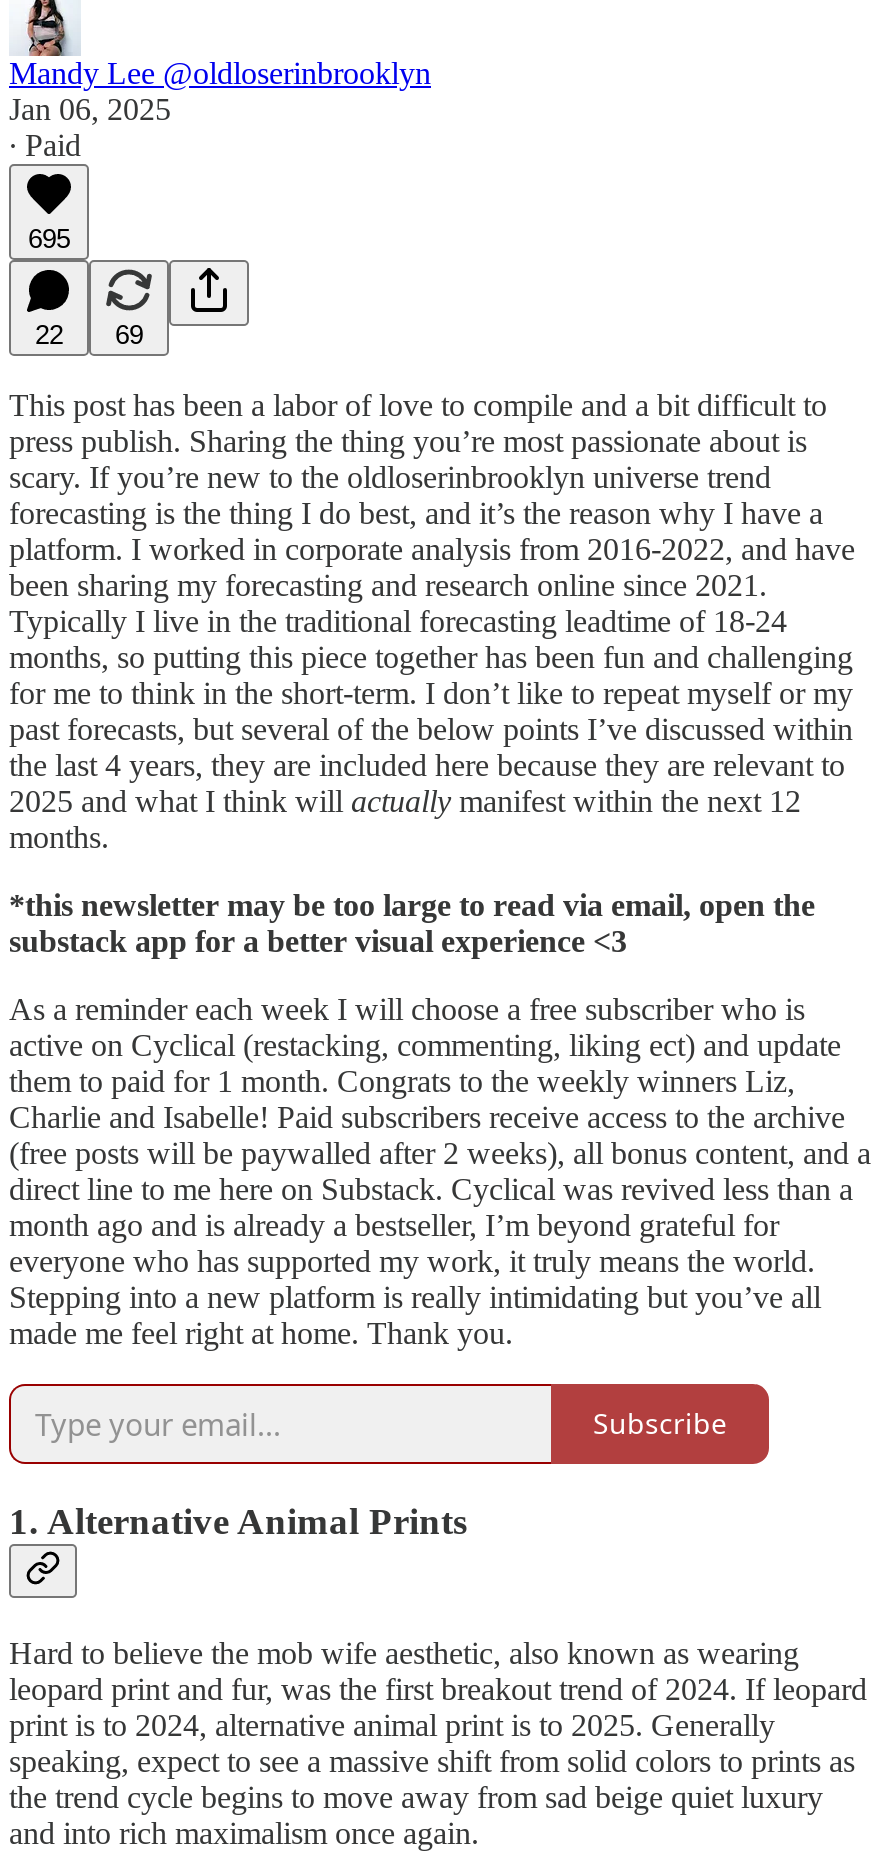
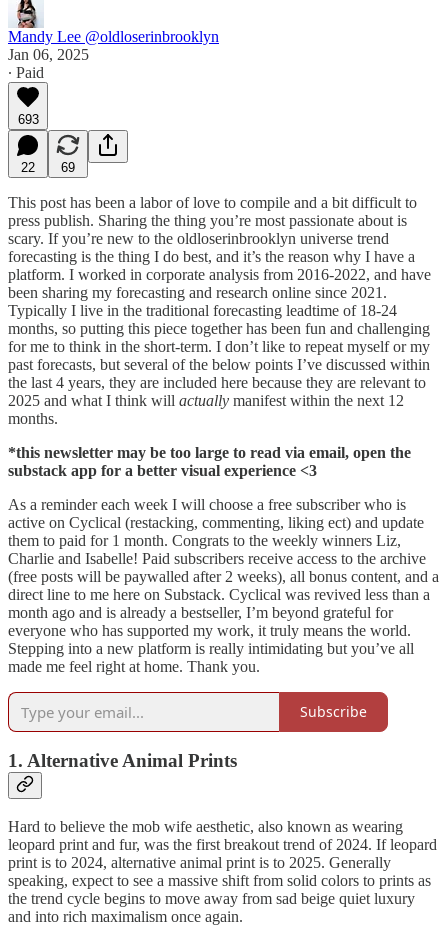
[28,223,70,253] 695 -> [17,111,38,126] 693

